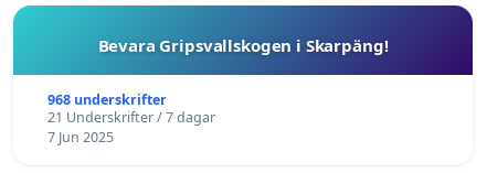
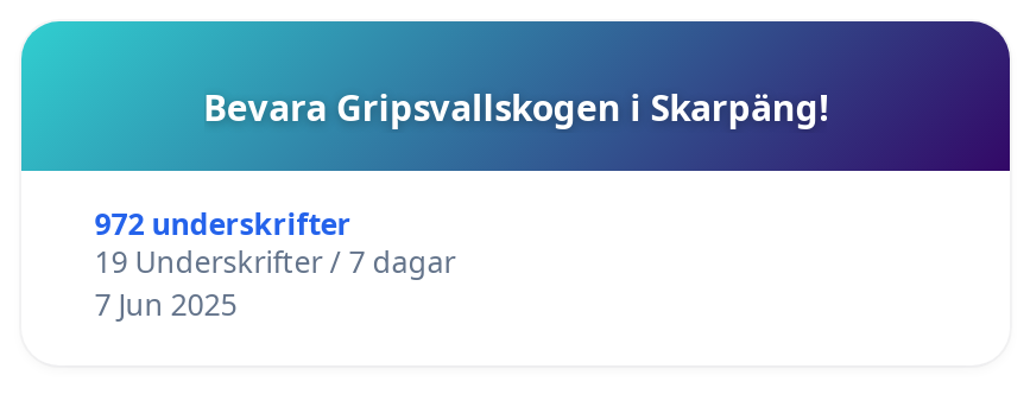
[47,90,167,109] 968 underskrifter -> [95,203,351,243] 972 underskrifter
[47,108,215,126] 21 Underskrifter / 7 dagar -> [95,241,456,281] 19 Underskrifter / 7 dagar

